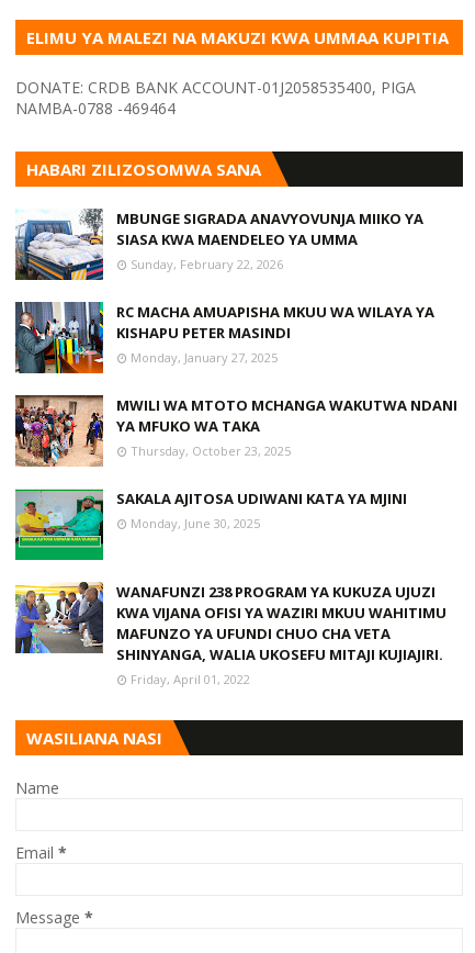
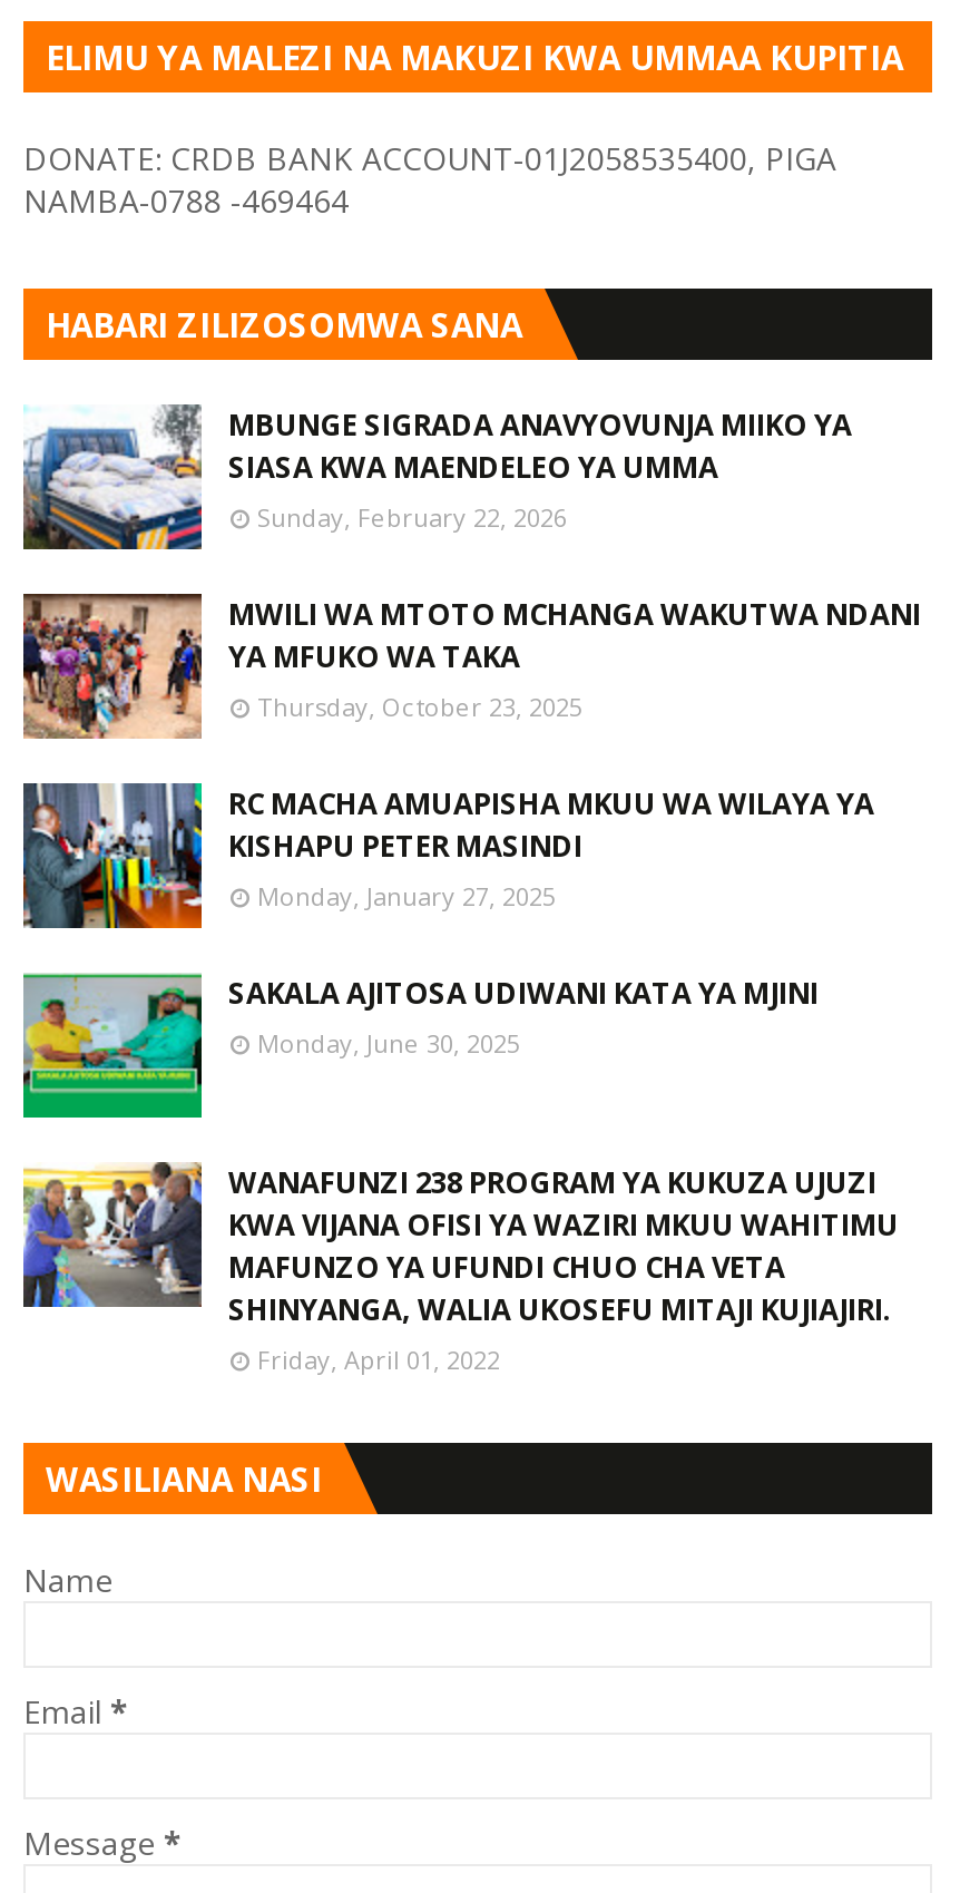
moved [13,300,434,375] -> [19,779,874,933]: [image] | RC MACHA AMUAPISHA MKUU WA WILAYA YA | KISHAPU PETER MASINDI | Monday, January 27, 2025
moved [15,395,457,468] -> [21,592,921,739]: [image] | MWILI WA MTOTO MCHANGA WAKUTWA NDANI | YA MFUKO WA TAKA | Thursday, October 23, 2025

